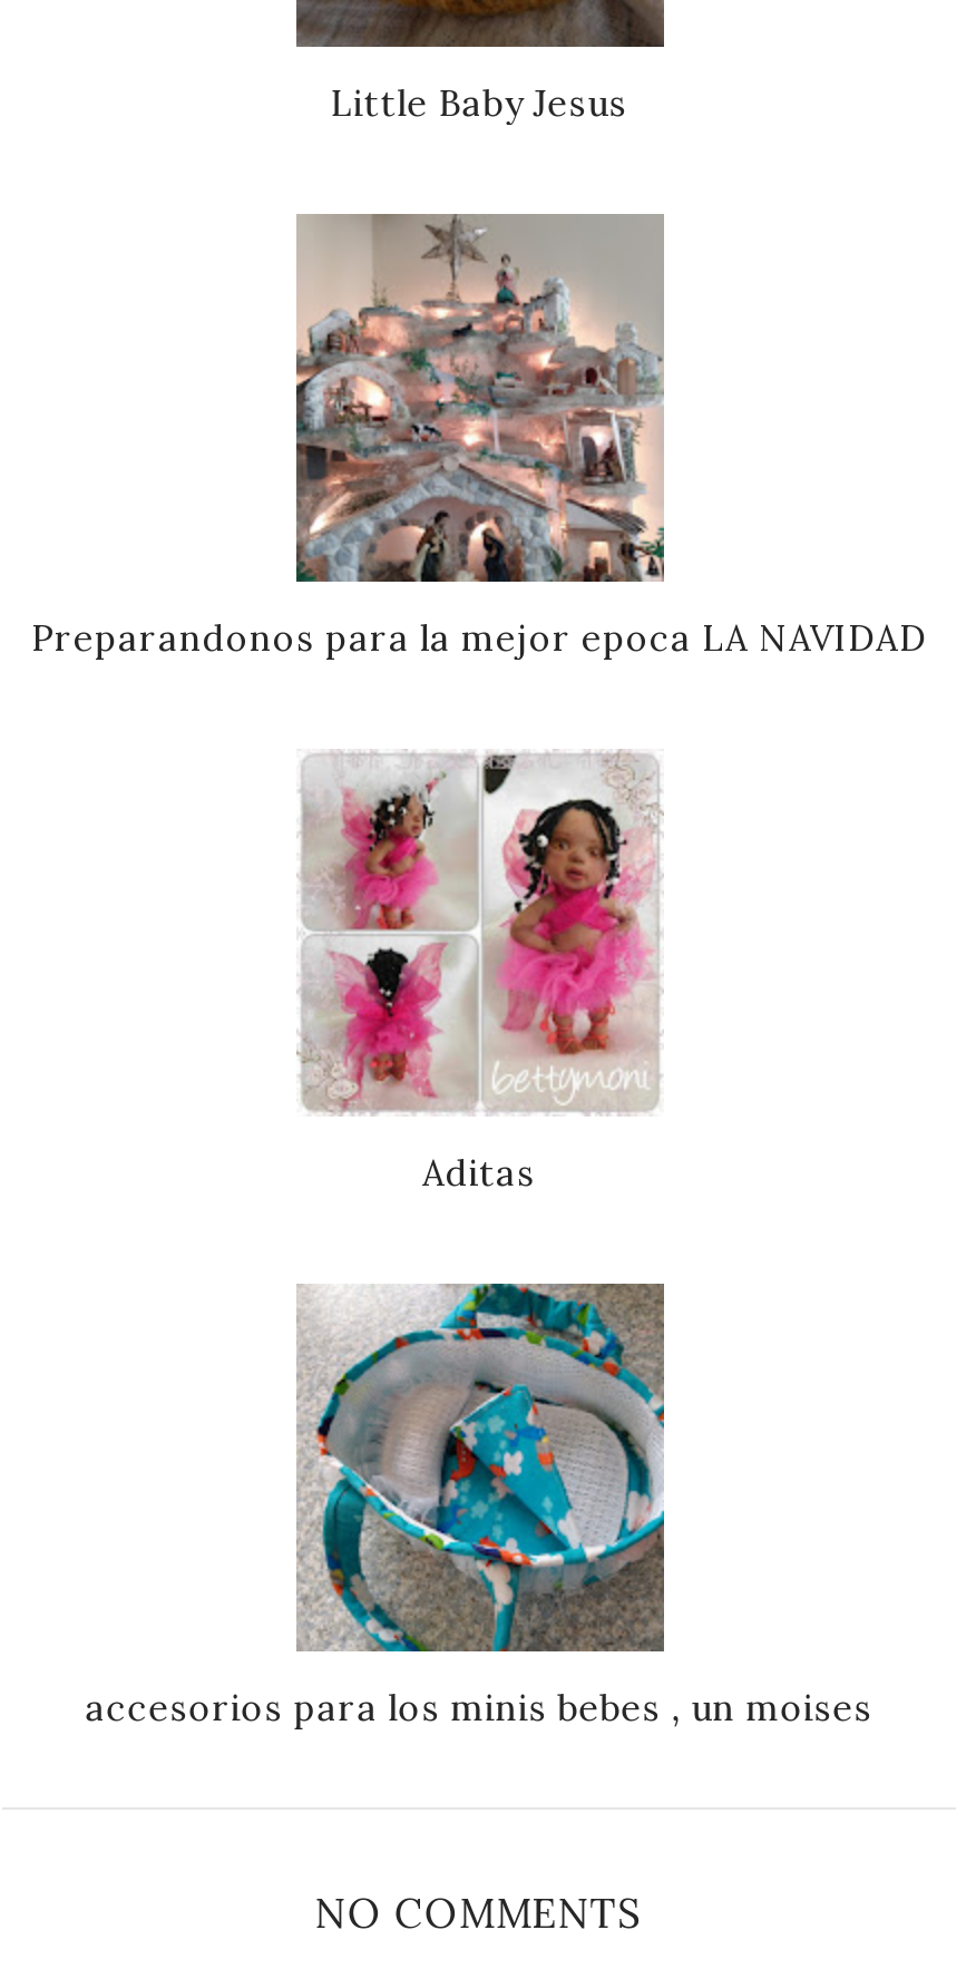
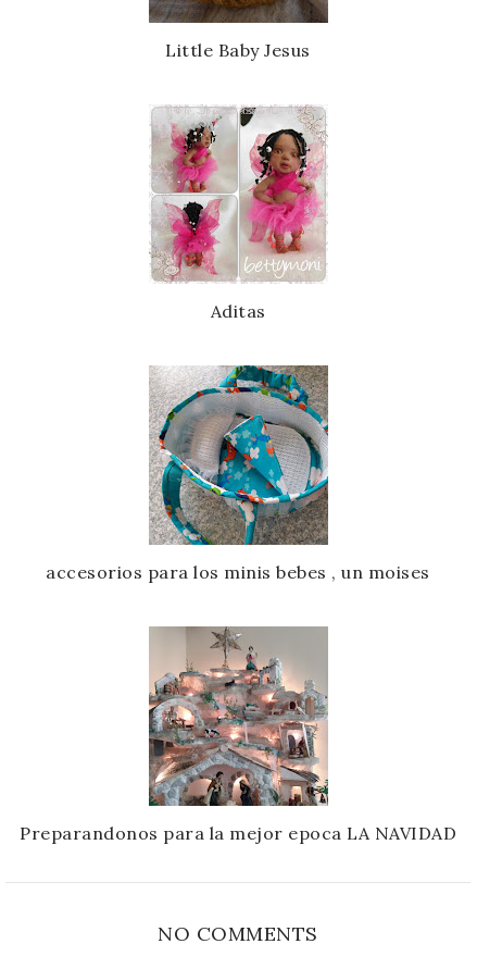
moved [31,212,927,660] -> [20,626,456,844]: [image] | Preparandonos para la mejor epoca LA NAVIDAD
moved [85,747,873,1729] -> [46,103,430,583]: [image] | Aditas | accesorios para los minis bebes , un moises

